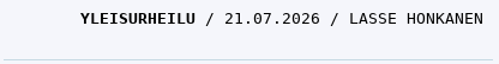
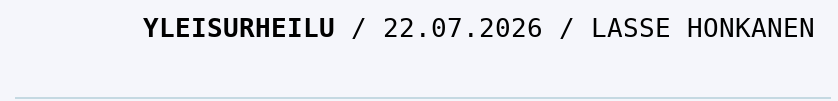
[80,10,483,27] YLEISURHEILU 21.07.2026 LASSE HONKANEN -> [143,13,815,43] YLEISURHEILU 22.07.2026 LASSE HONKANEN

